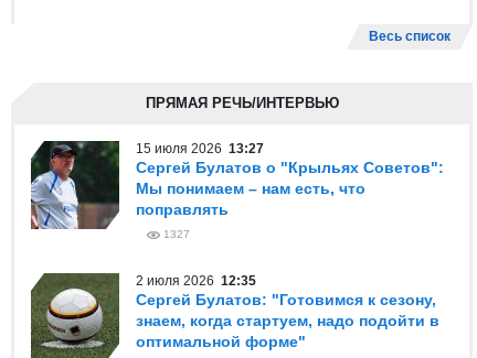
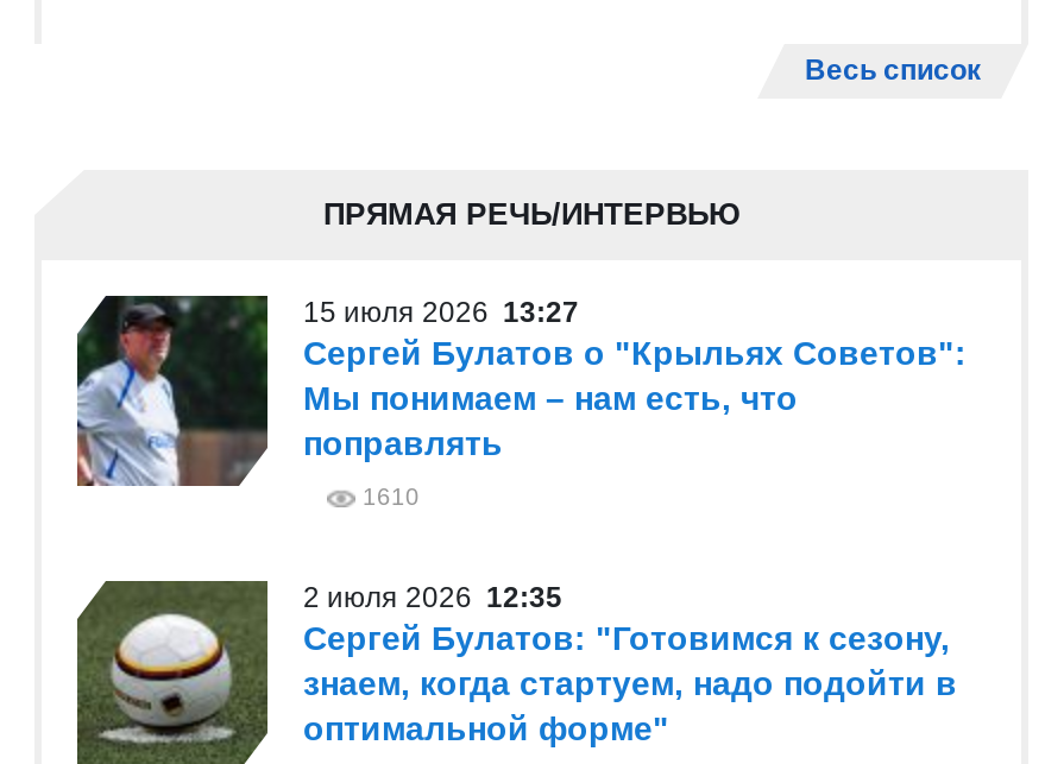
[163,228,190,240] 1327 -> [363,484,420,510] 1610

